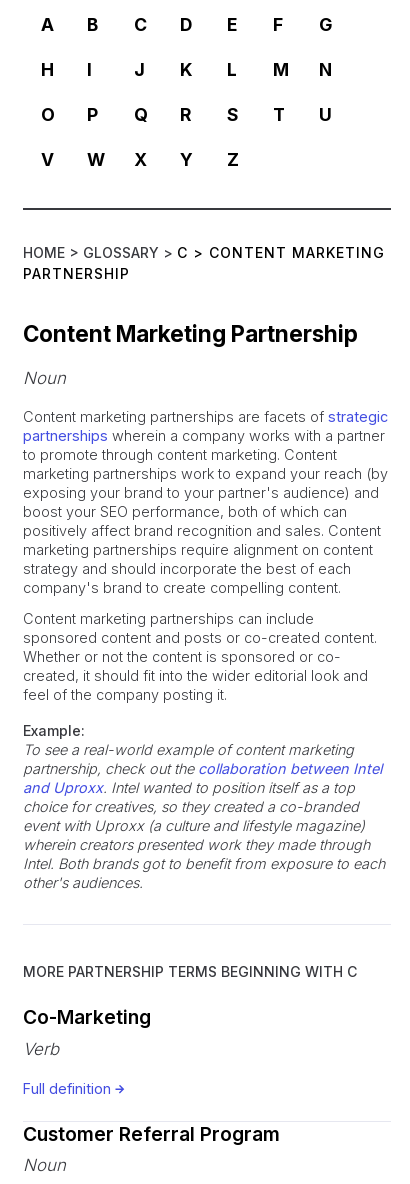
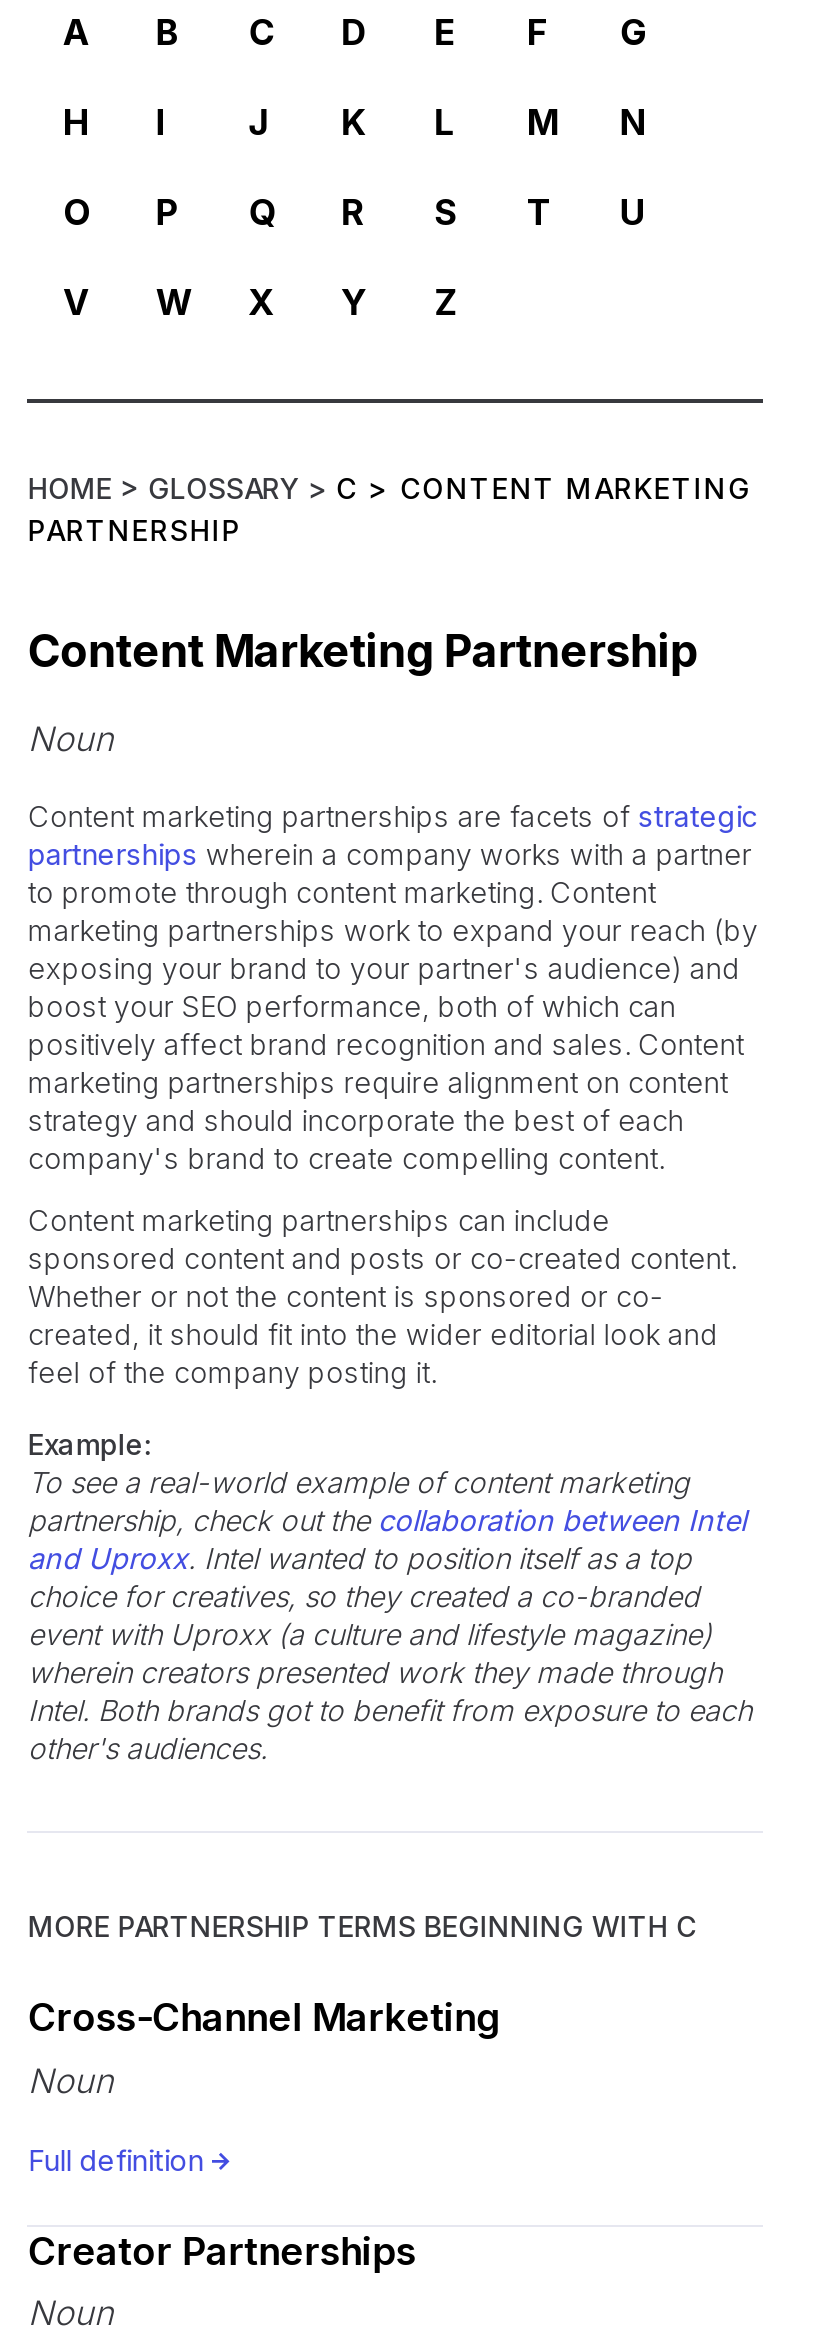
[23,1005,151,1059] Co-Marketing | Verb -> [28,1993,500,2100] Cross-Channel Marketing | Noun
[23,1122,280,1146] Customer Referral Program -> [28,2226,416,2274] Creator Partnerships

